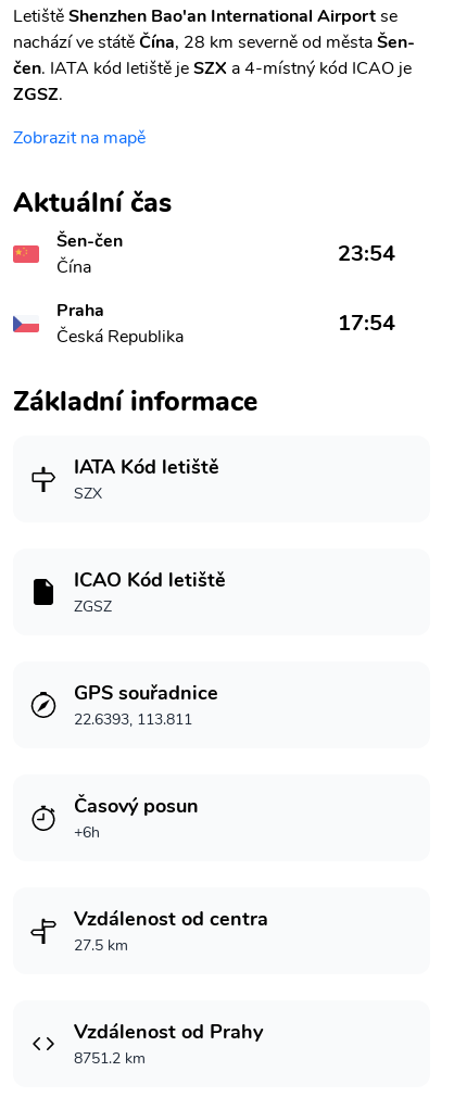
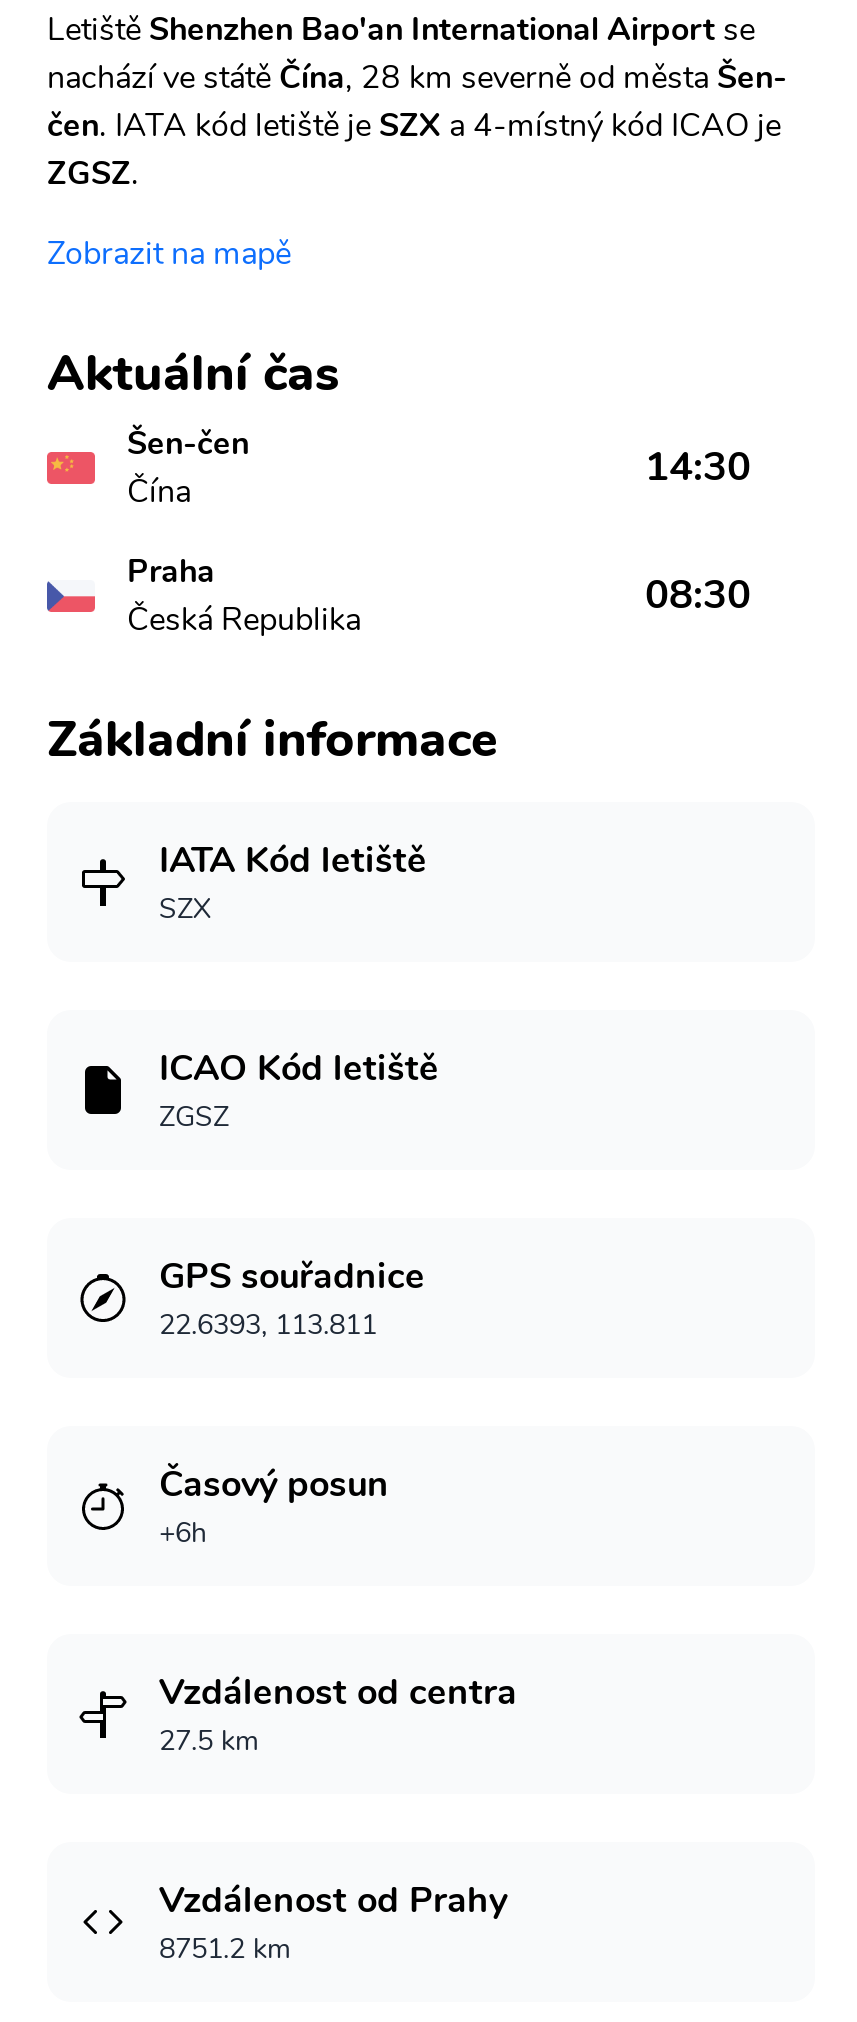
[338,239,395,268] 23:54 -> [645,440,751,494] 14:30
[338,308,395,338] 17:54 -> [645,568,751,622] 08:30

